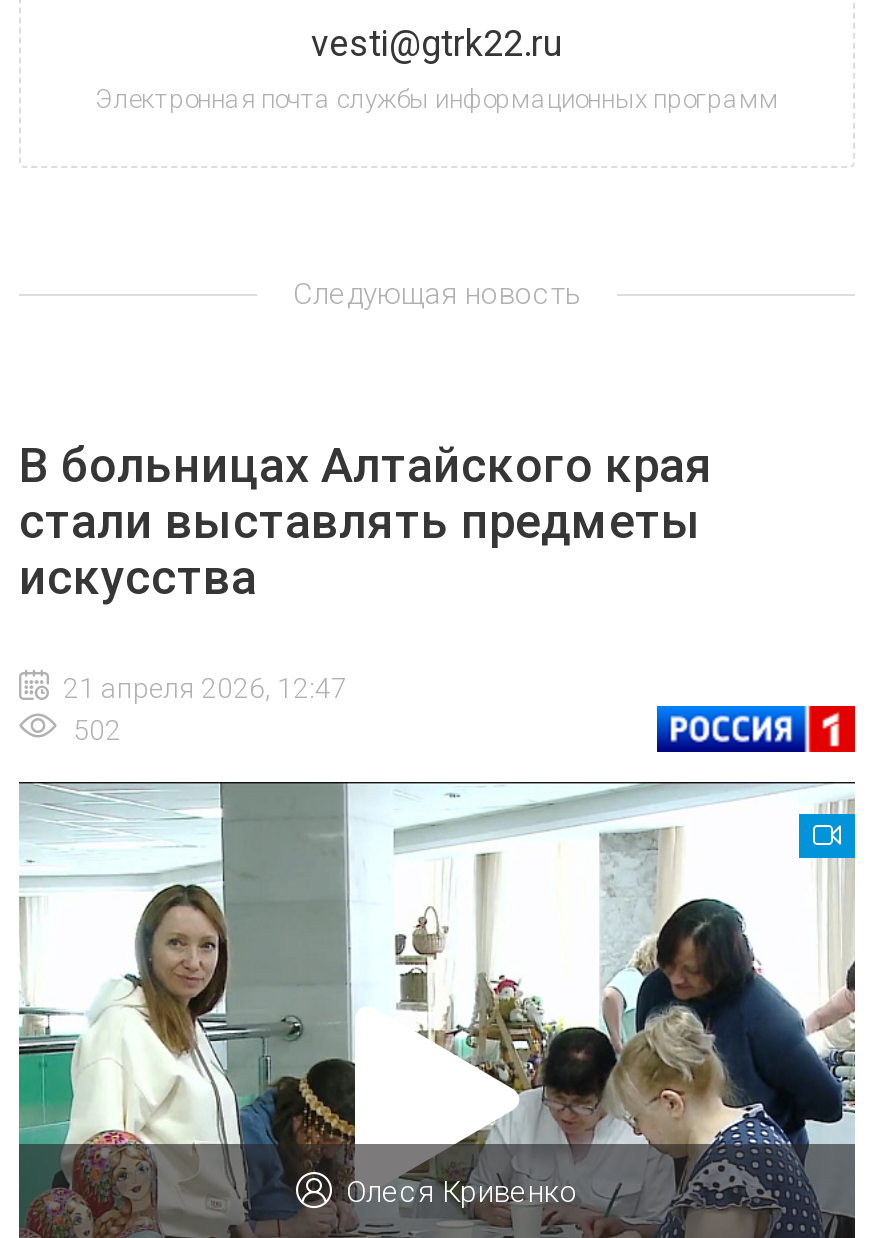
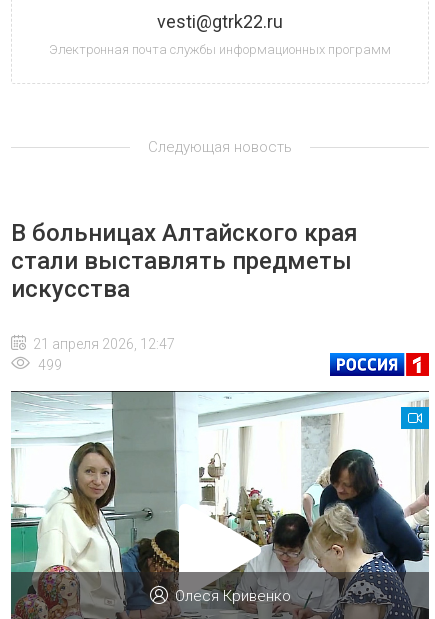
[67,714,121,746] 502 -> [35,357,62,373] 499

